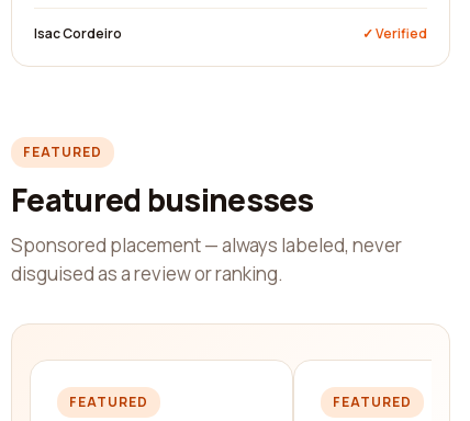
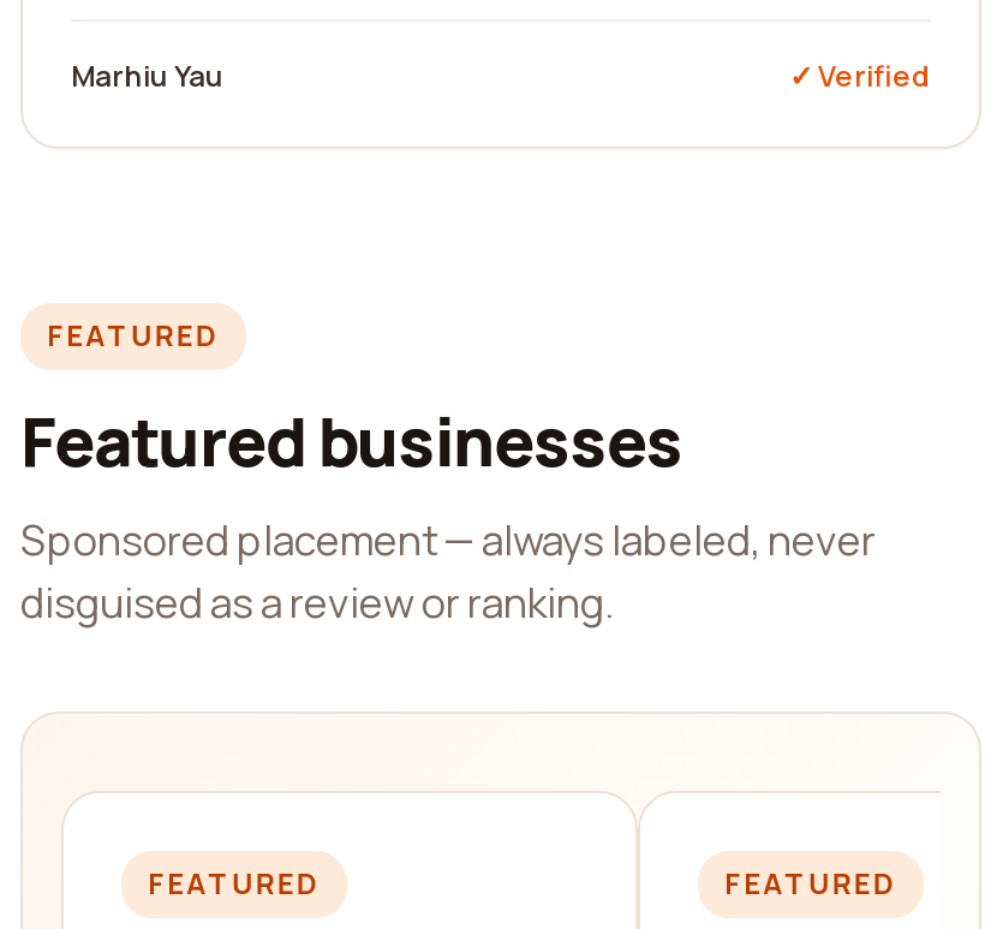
[34,24,122,43] Isac Cordeiro -> [71,55,225,96] Marhiu Yau

